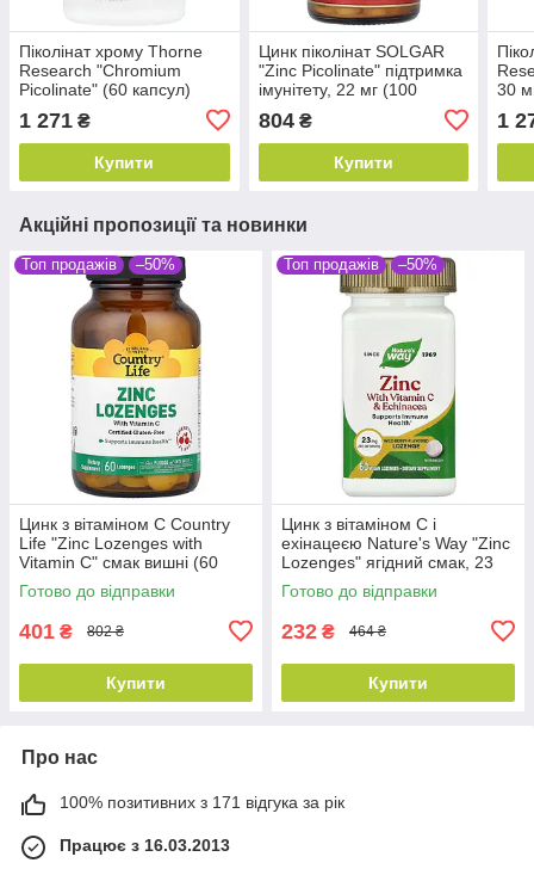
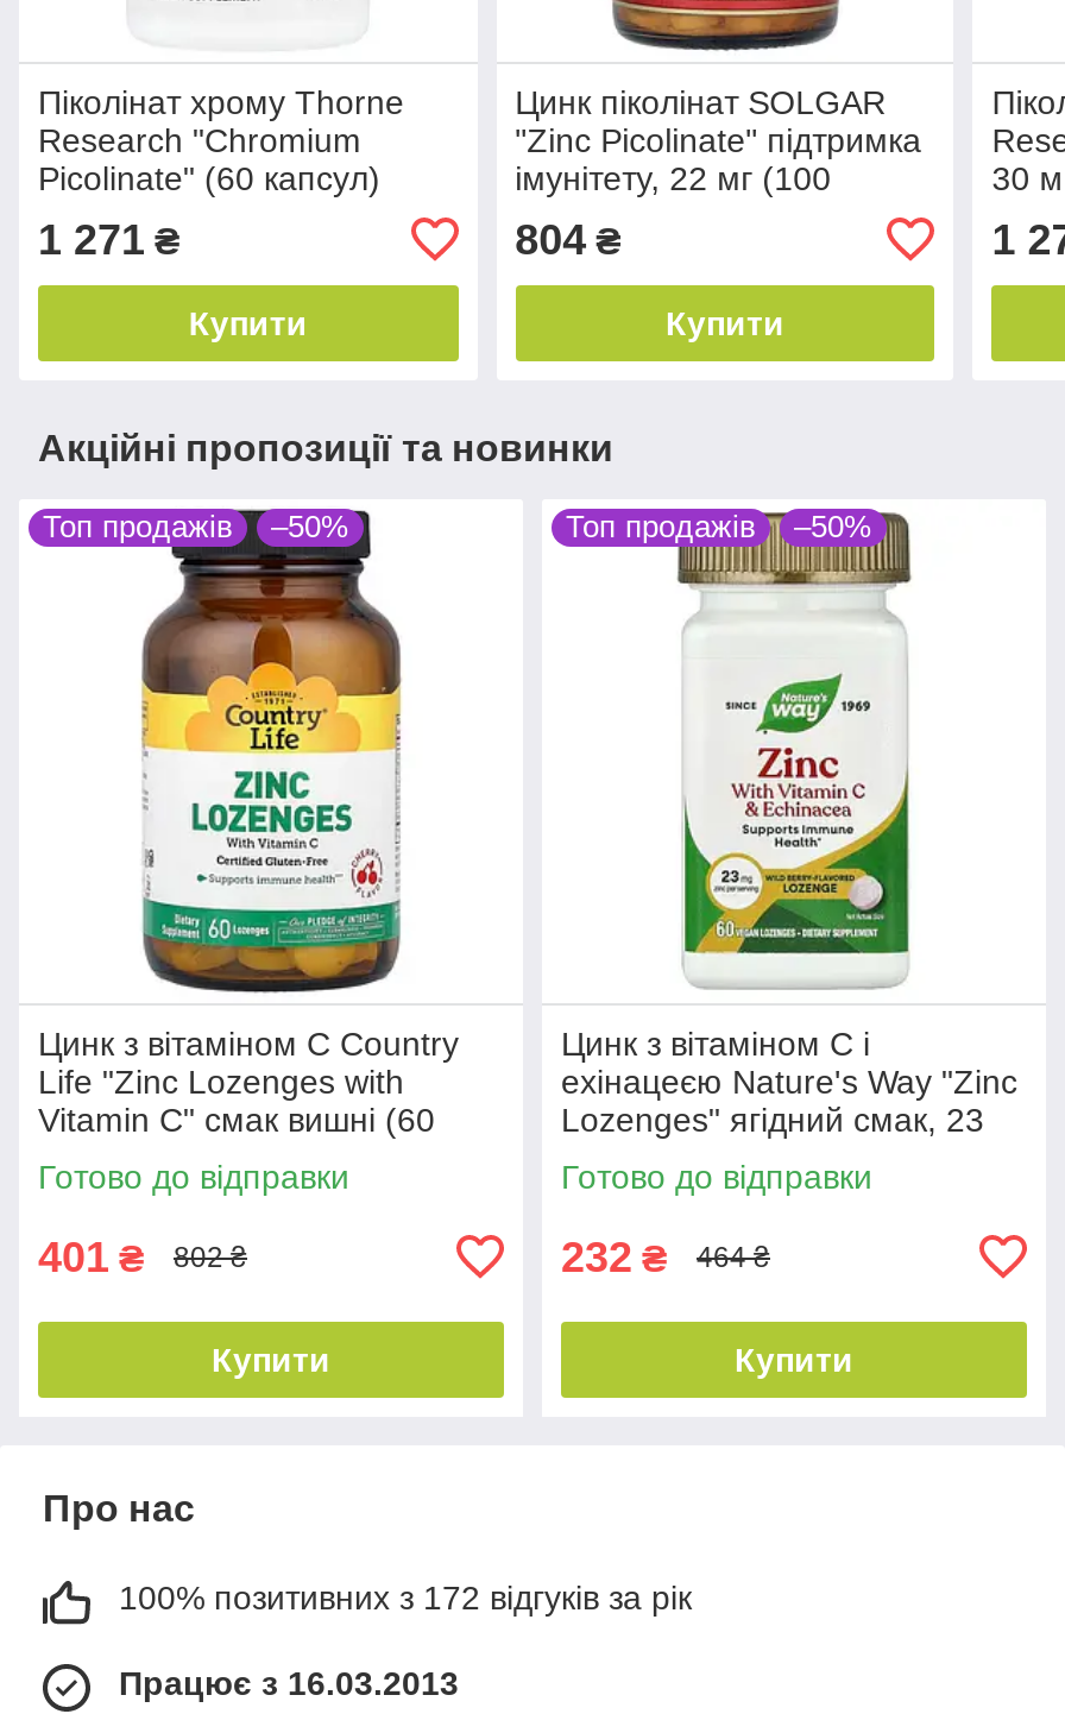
[60,792,344,811] 100% позитивних з 171 відгука за рік -> [119,1578,692,1616] 100% позитивних з 172 відгуків за рік

